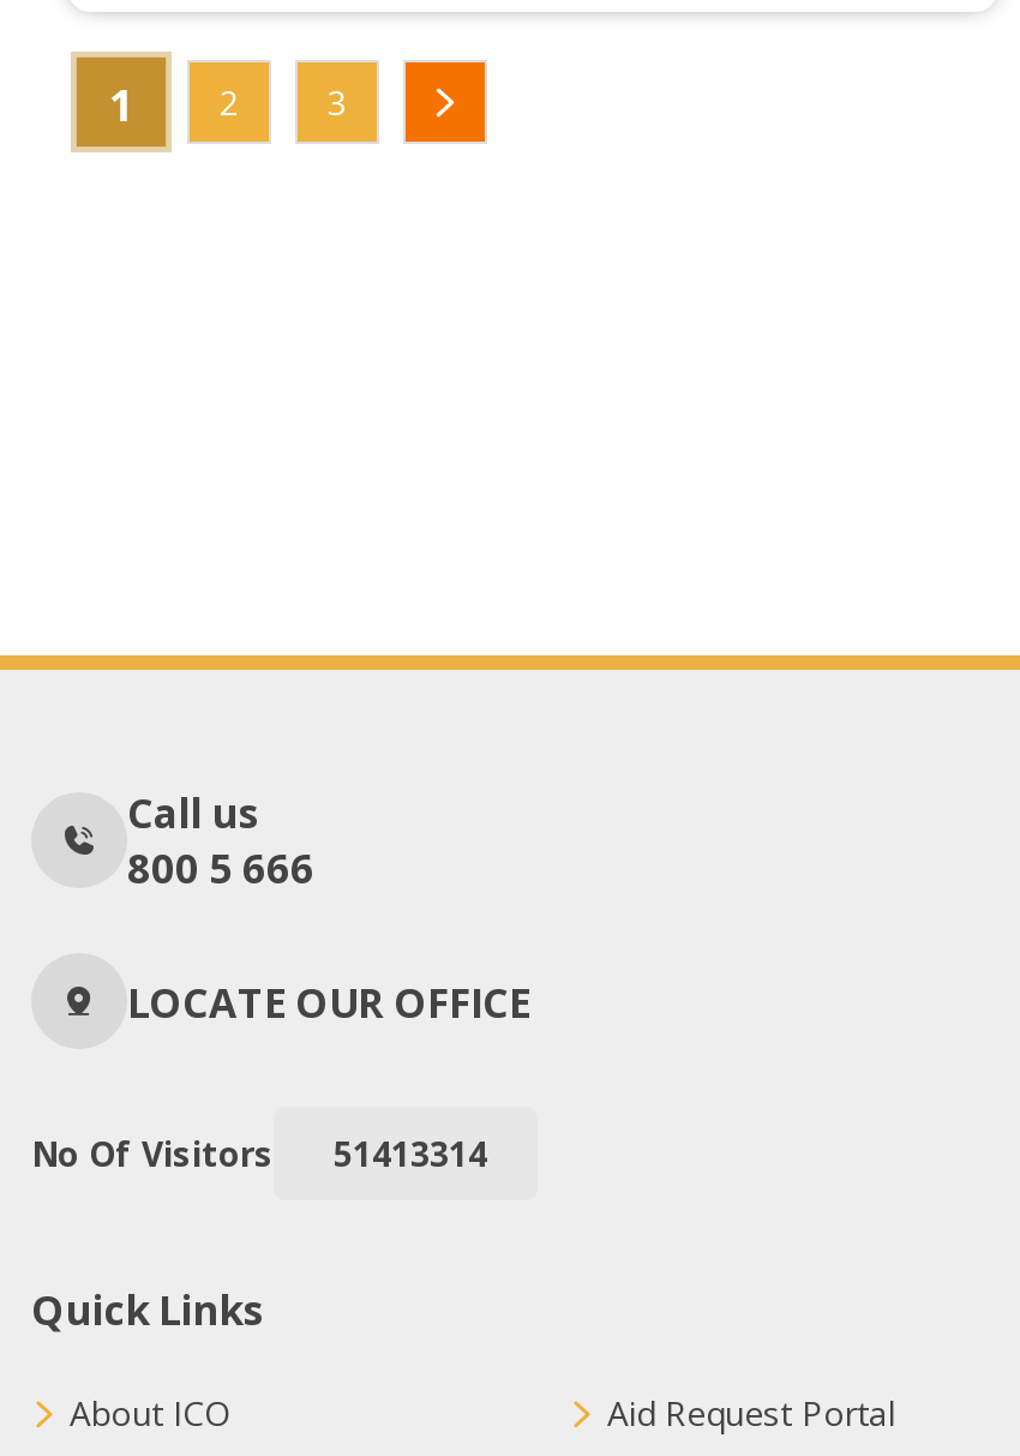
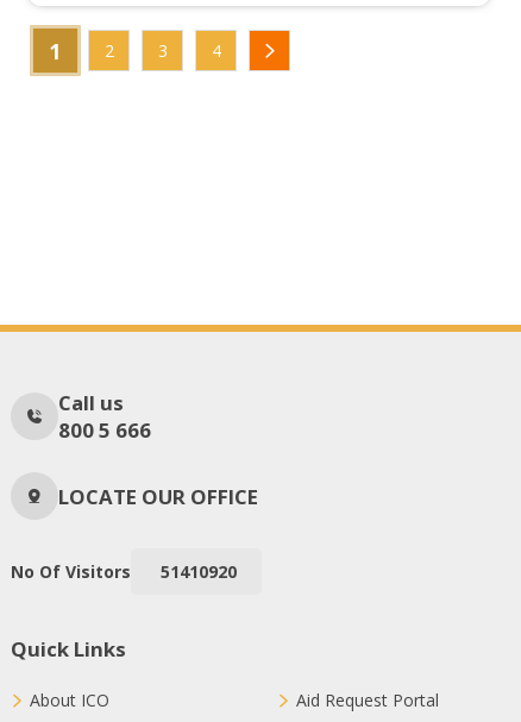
none -> [211,30,290,71] [image] | 4
[31,1131,487,1176] No Of Visitors 51413314 -> [11,560,237,583] No Of Visitors 51410920

